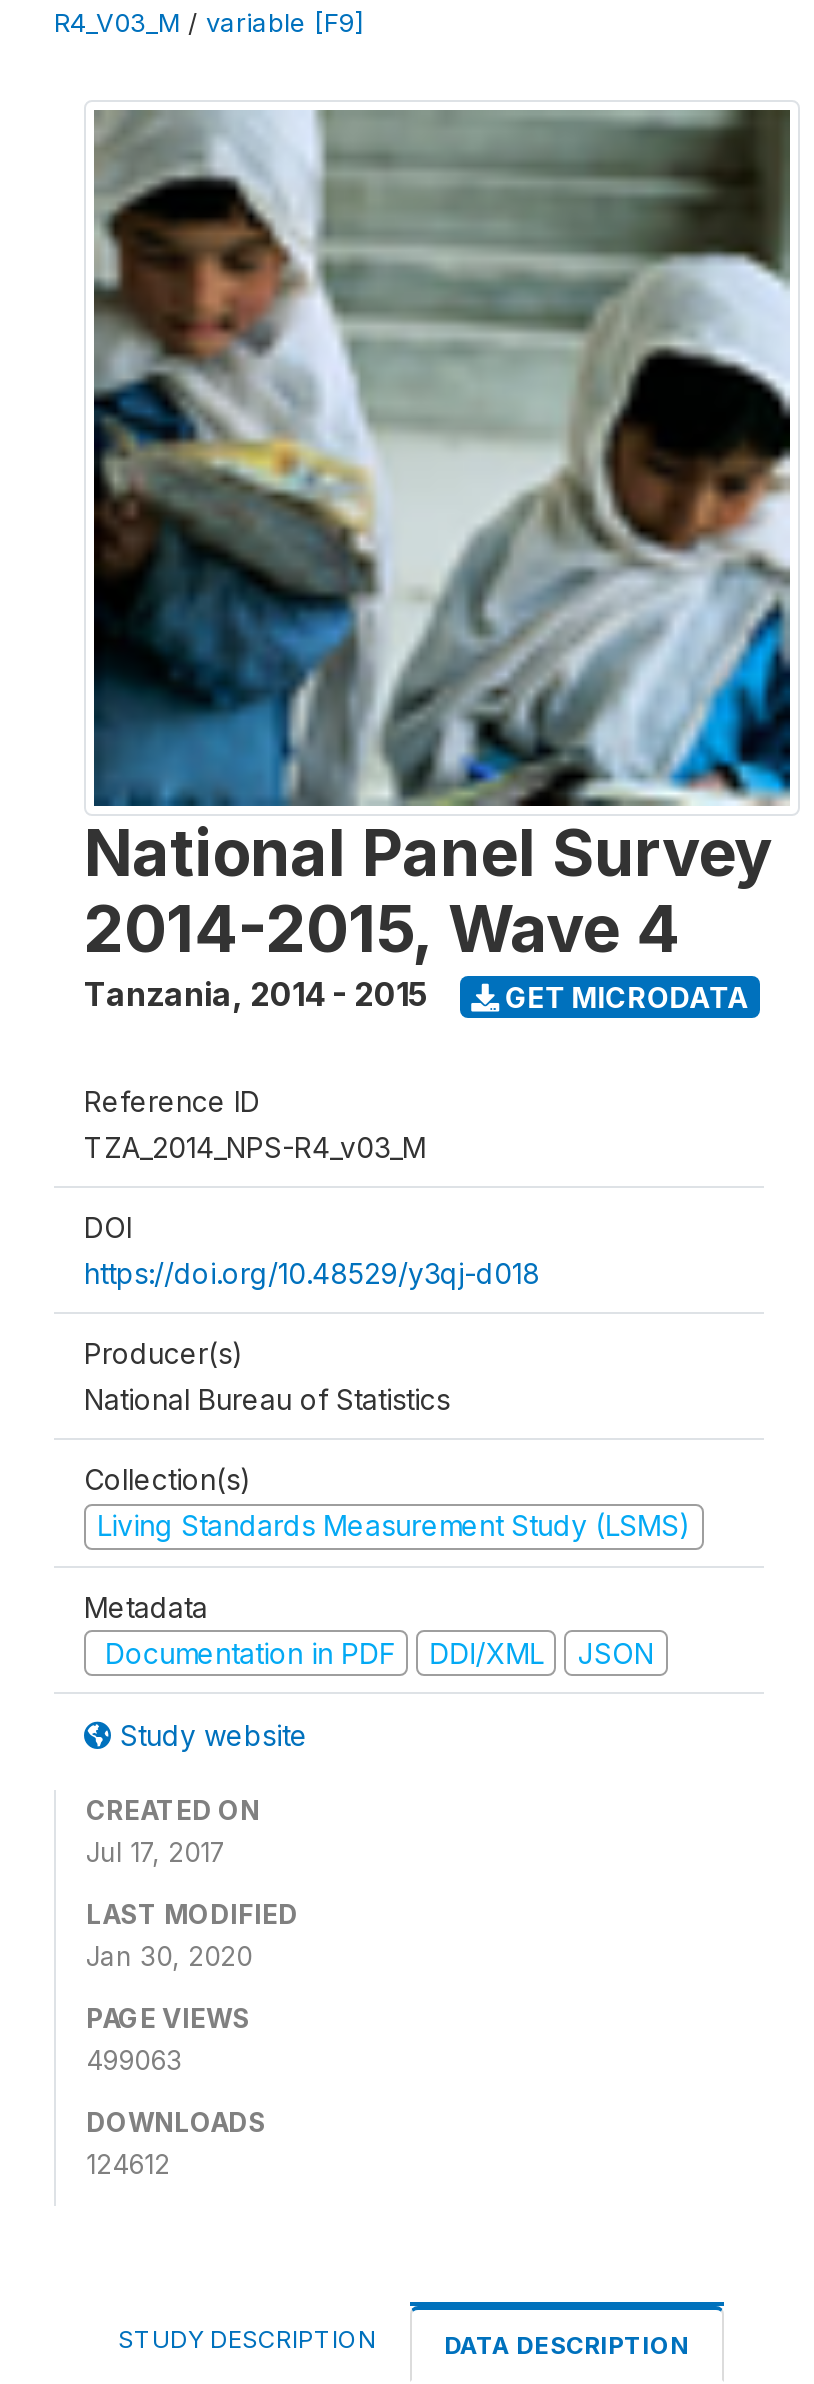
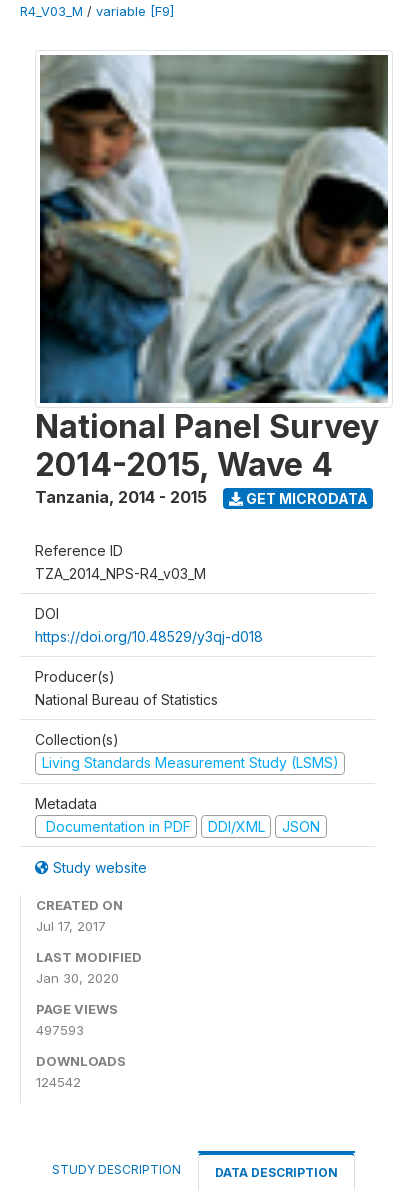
[86,2044,182,2076] 499063 -> [36,1022,84,1038] 497593
[86,2148,170,2180] 124612 -> [36,1074,81,1090] 124542

